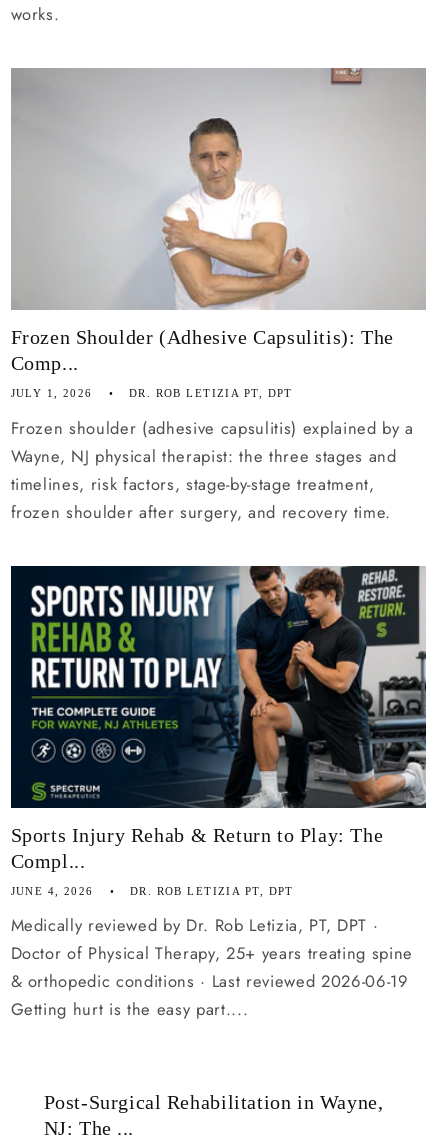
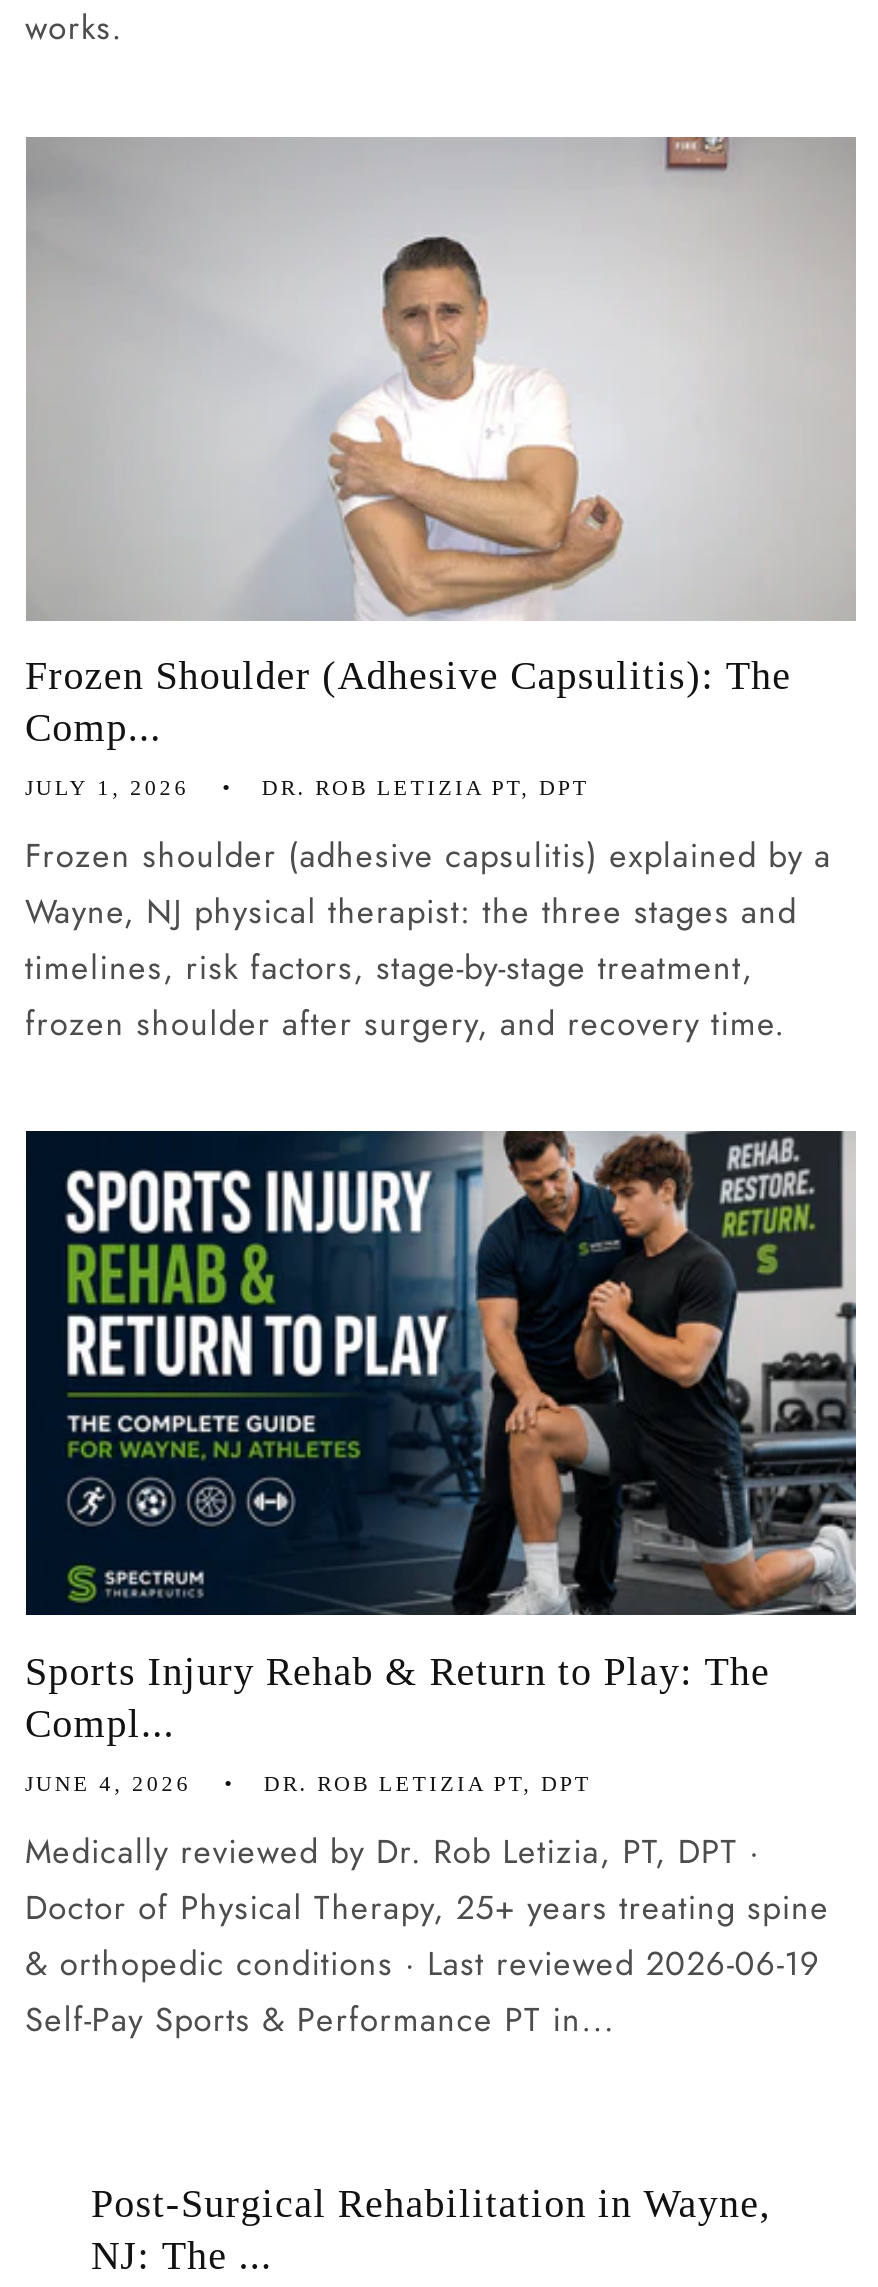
[10,997,248,1021] Getting hurt is the easy part.... -> [25,1995,615,2043] Self-Pay Sports & Performance PT in...

